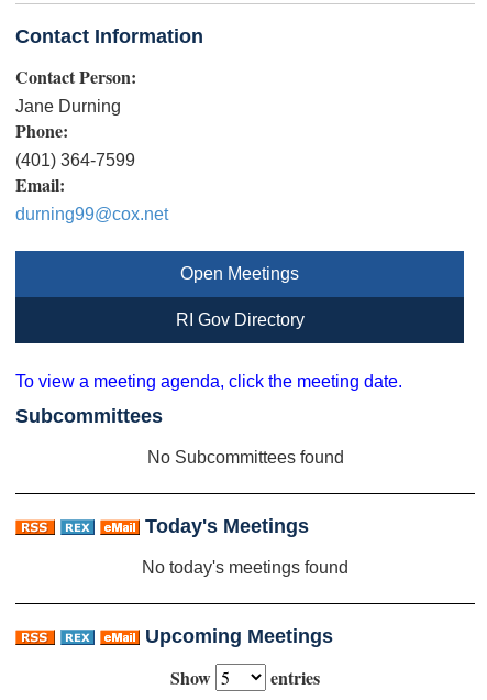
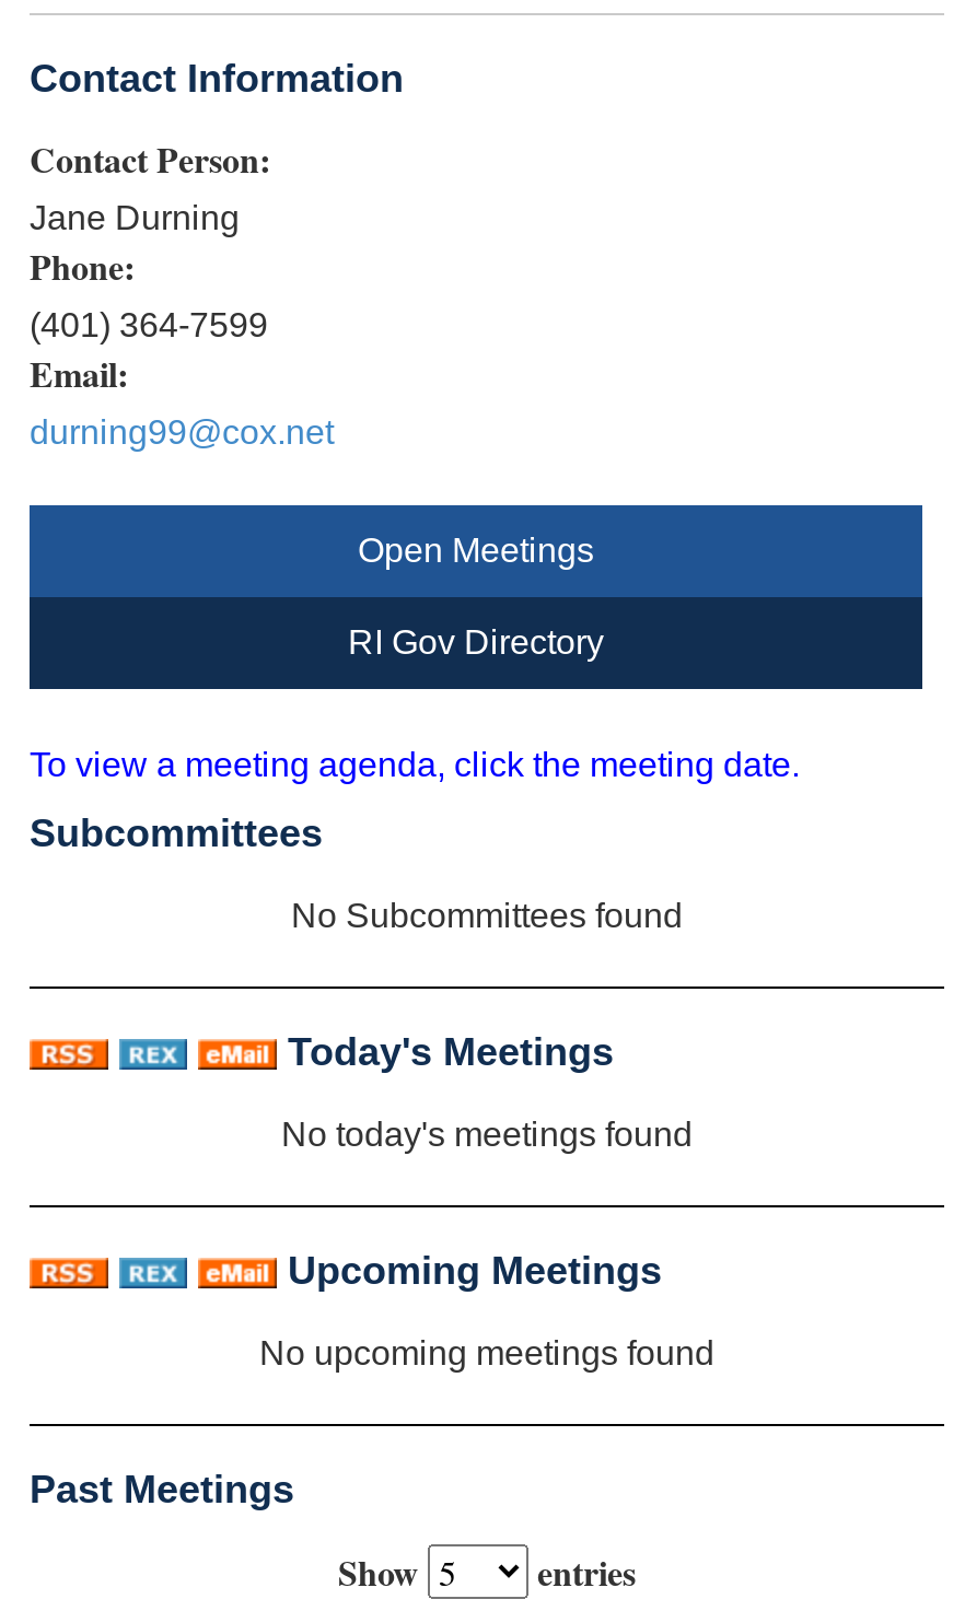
none -> [30,1334,714,1511] No upcoming meetings found | Past Meetings

